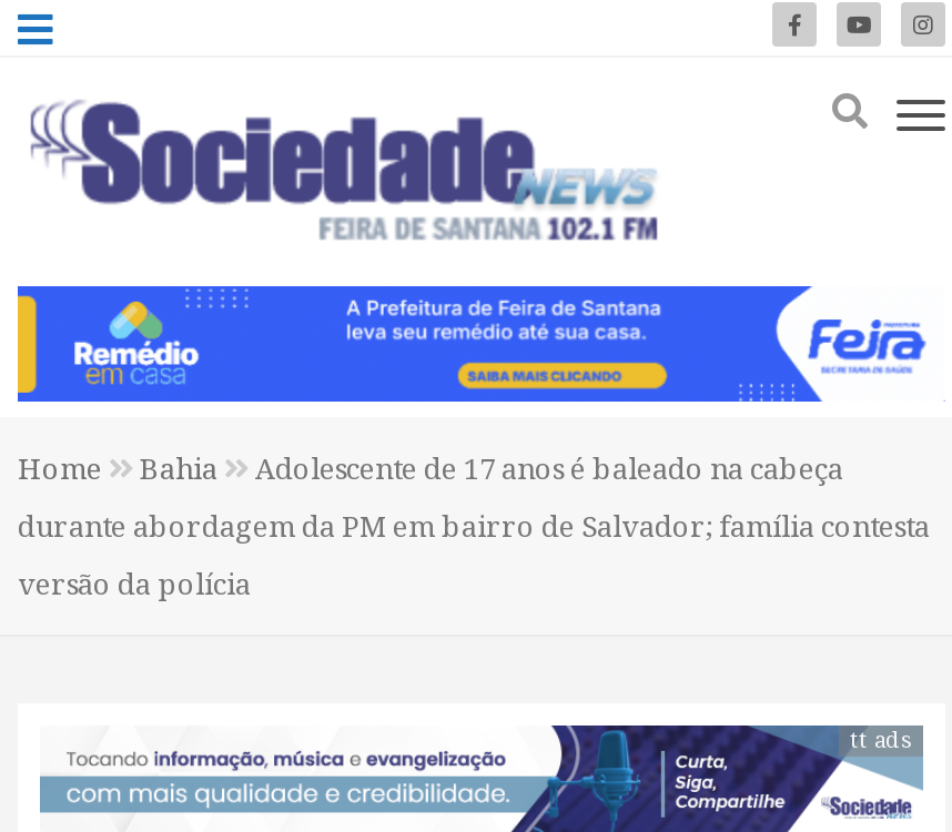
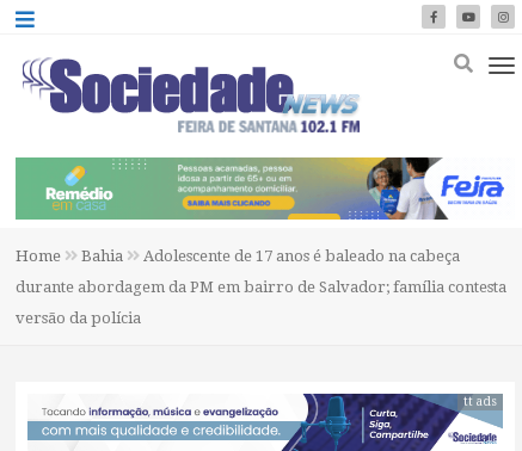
[16,284,821,404] [image] -> [14,156,449,221] [image]

